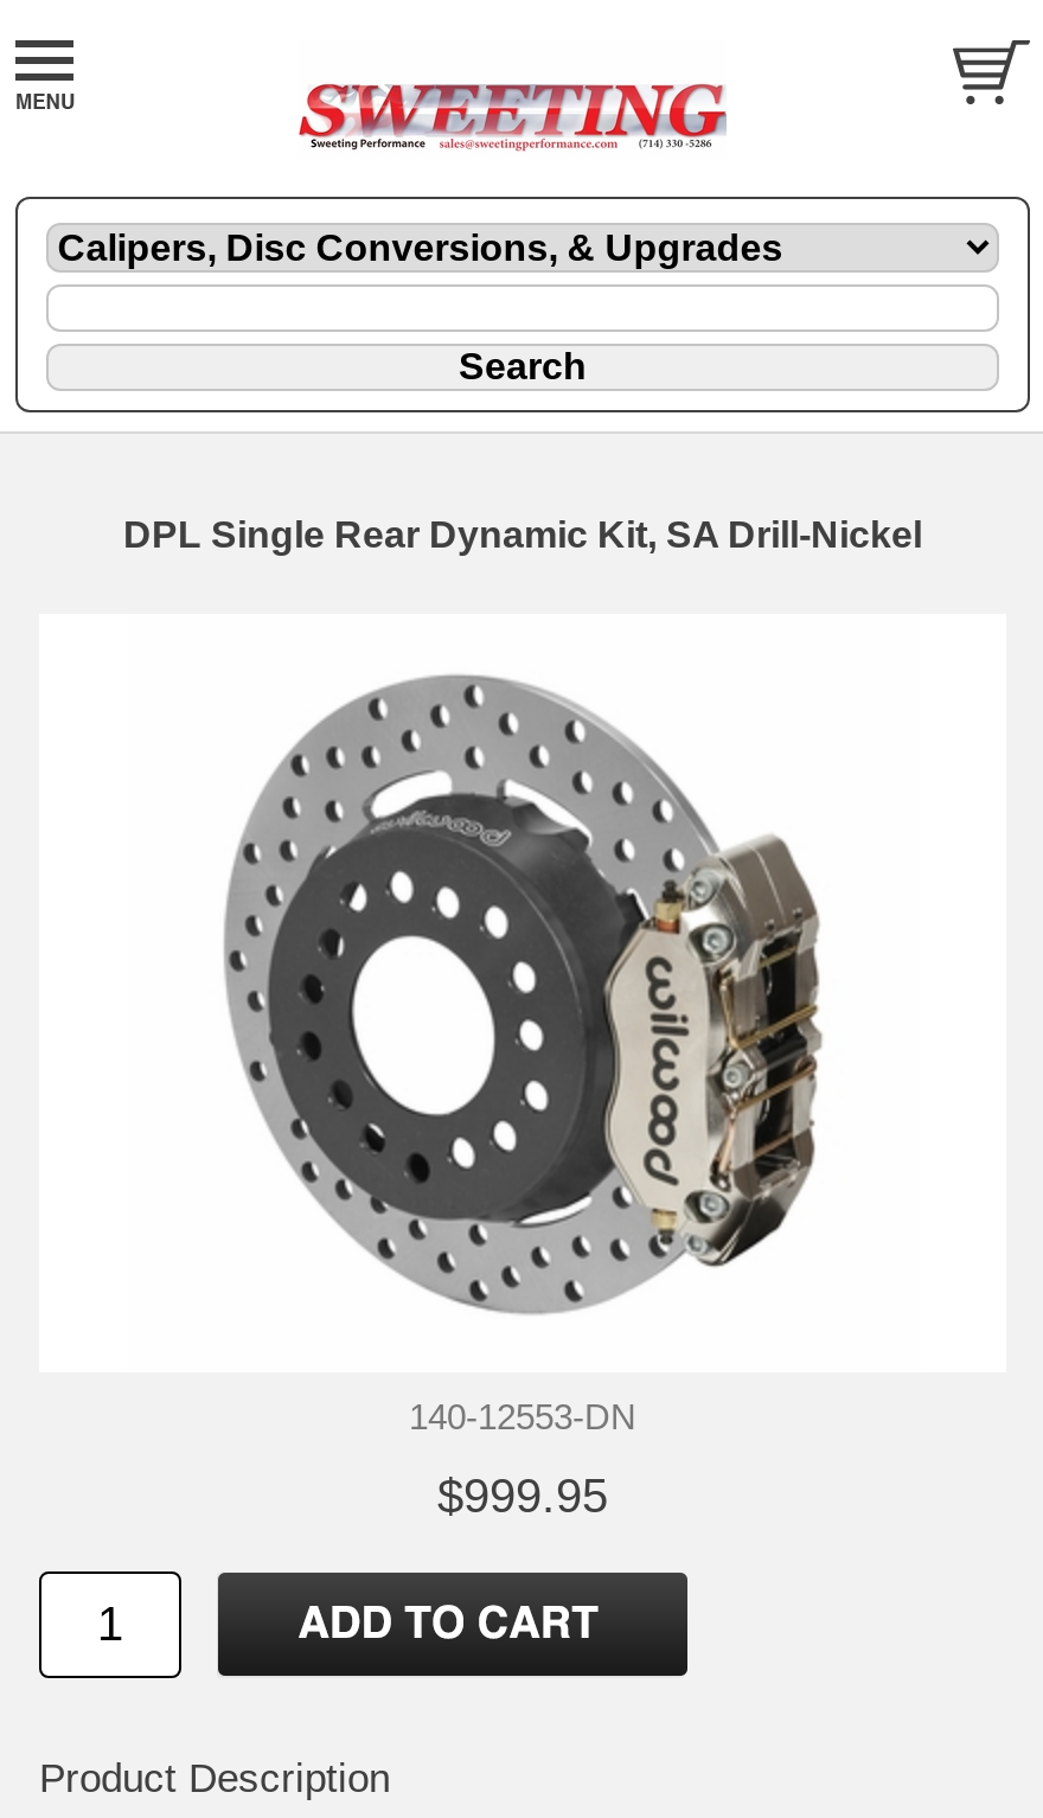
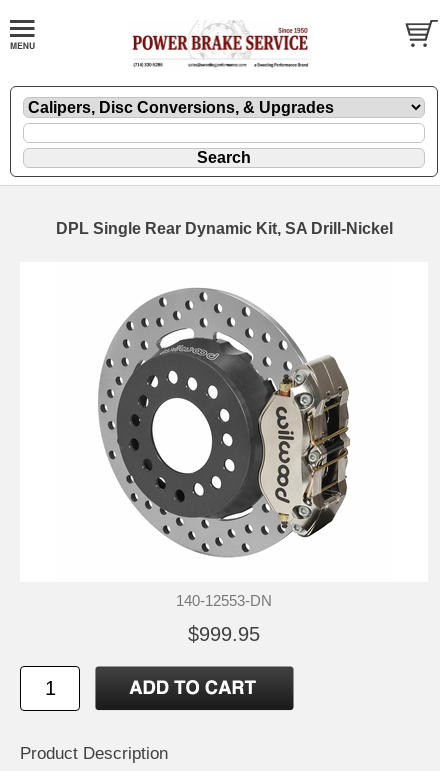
[297,50,729,152] [image] -> [130,21,309,68] [image]

